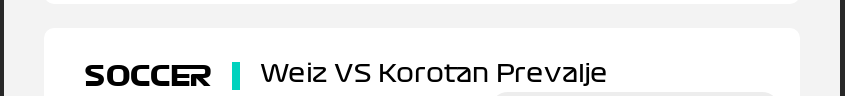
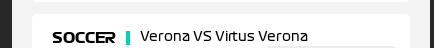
[260,62,608,86] Weiz VS Korotan Prevalje -> [140,31,308,43] Verona VS Virtus Verona

